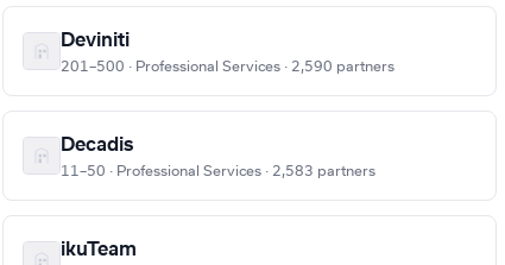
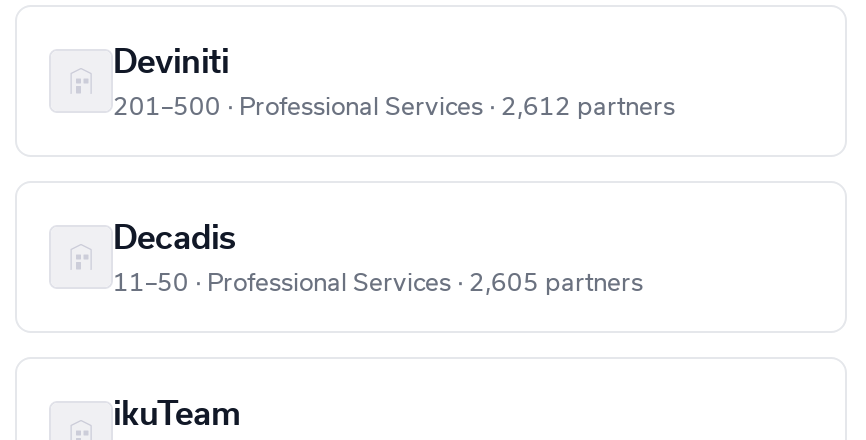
[61,60,394,74] 201–500 · Professional Services · 2,590 partners -> [113,95,675,119] 201–500 · Professional Services · 2,612 partners
[61,164,375,178] 11–50 · Professional Services · 2,583 partners -> [113,271,643,295] 11–50 · Professional Services · 2,605 partners

